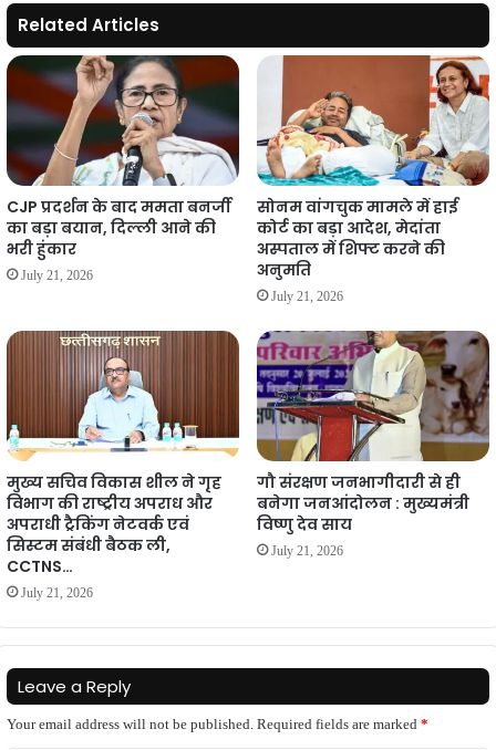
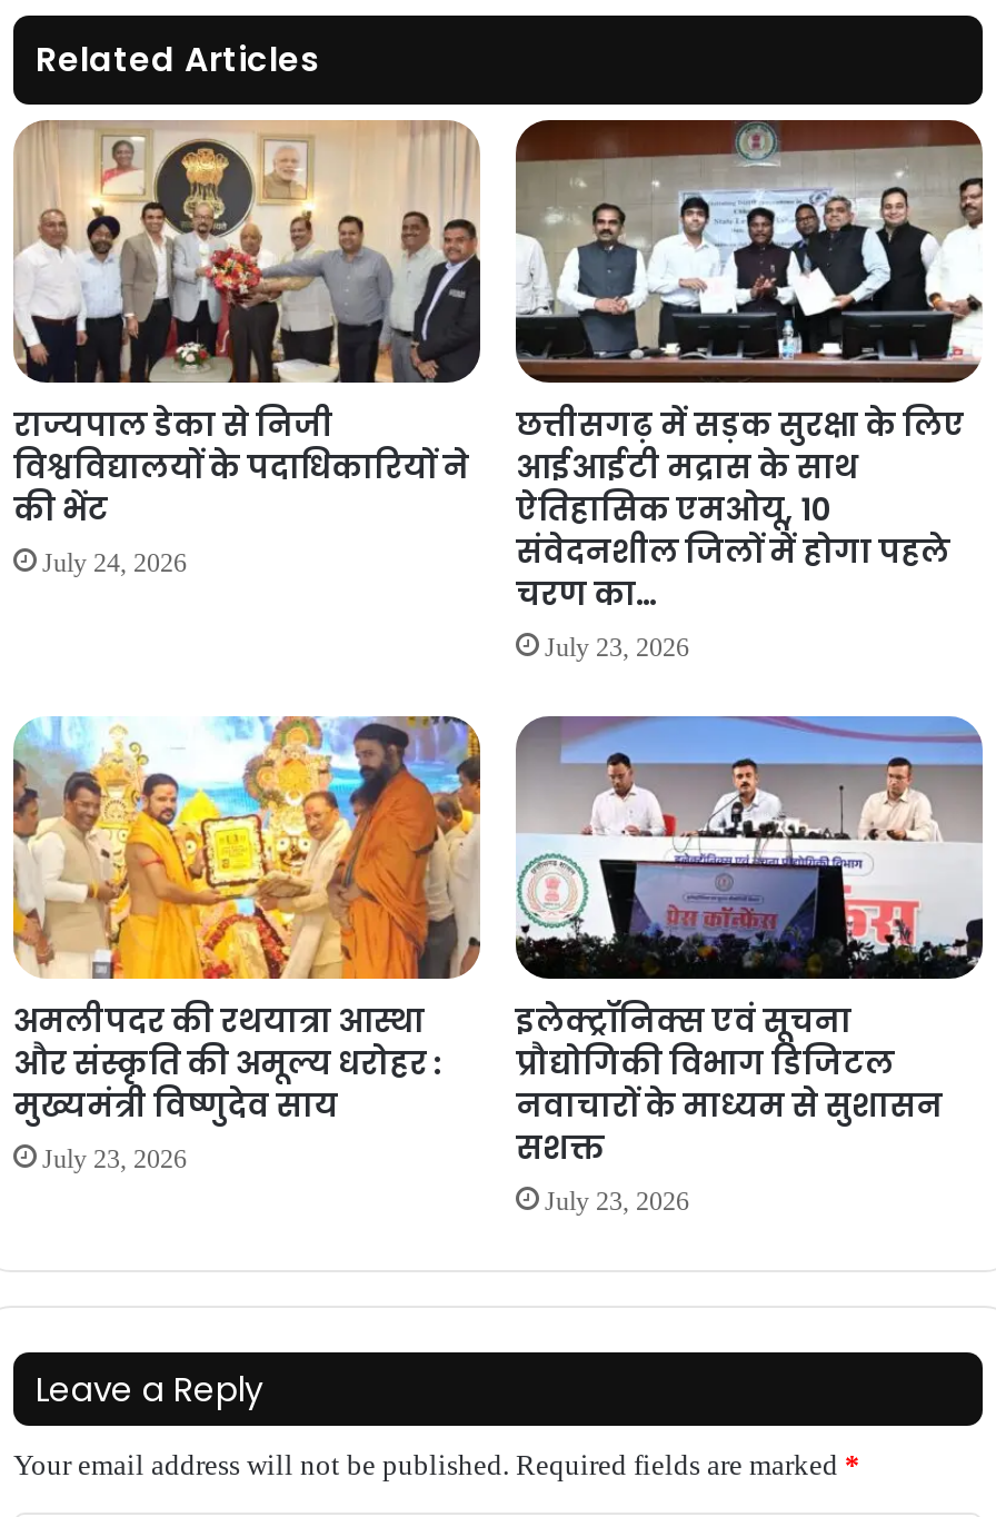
[6,54,240,283] [image] | CJP प्रदर्शन के बाद ममता बनर्जी | का बड़ा बयान, दिल्ली आने की | भरी हुंकार | July 21, 2026 -> [11,118,480,578] [image] | राज्यपाल डेका से निजी | विश्वविद्यालयों के पदाधिकारियों ने | की भेंट | July 24, 2026
[256,54,490,304] [image] | सोनम वांगचुक मामले में हाई | कोर्ट का बड़ा आदेश, मेदांता | अस्पताल में शिफ्ट करने की | अनुमति | July 21, 2026 -> [514,118,985,663] [image] | छत्तीसगढ़ में सड़क सुरक्षा के लिए | आईआईटी मद्रास के साथ | ऐतिहासिक एमओयू, 10 | संवेदनशील जिलों में होगा पहले | चरण का… | July 23, 2026
[6,330,240,601] [image] | मुख्य सचिव विकास शील ने गृह | विभाग की राष्ट्रीय अपराध और | अपराधी ट्रैकिंग नेटवर्क एवं | सिस्टम संबंधी बैठक ली, | CCTNS… | July 21, 2026 -> [11,674,482,1175] [image] | अमलीपदर की रथयात्रा आस्था | और संस्कृति की अमूल्य धरोहर : | मुख्यमंत्री विष्णुदेव साय | July 23, 2026
[256,330,490,559] [image] | गौ संरक्षण जनभागीदारी से ही | बनेगा जनआंदोलन : मुख्यमंत्री | विष्णु देव साय | July 21, 2026 -> [514,674,985,1218] [image] | इलेक्ट्रॉनिक्स एवं सूचना | प्रौद्योगिकी विभाग डिजिटल | नवाचारों के माध्यम से सुशासन | सशक्त | July 23, 2026

